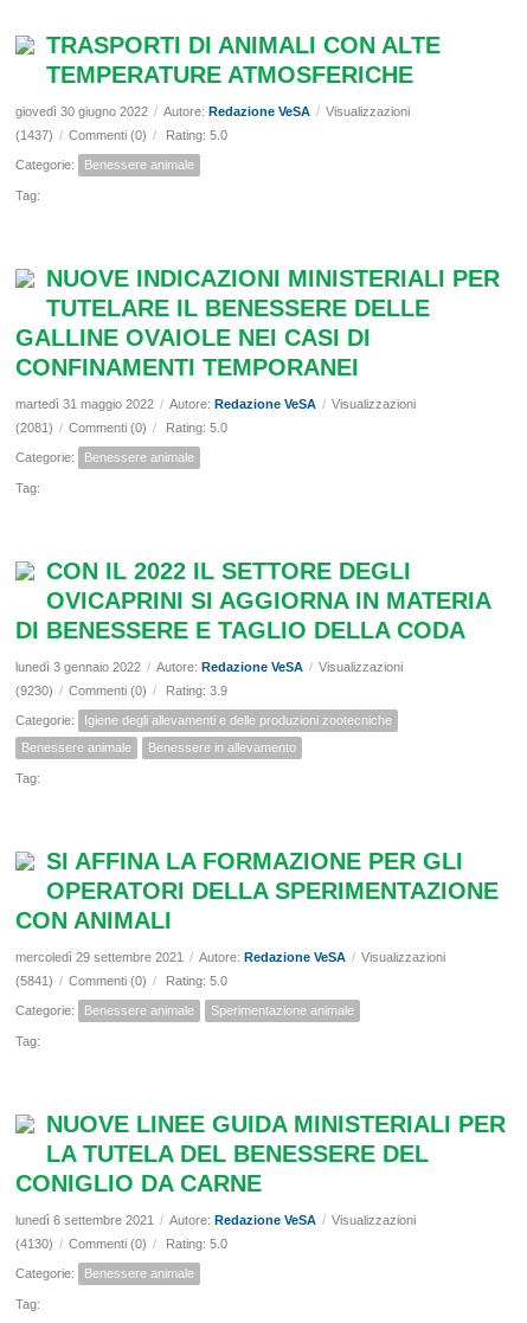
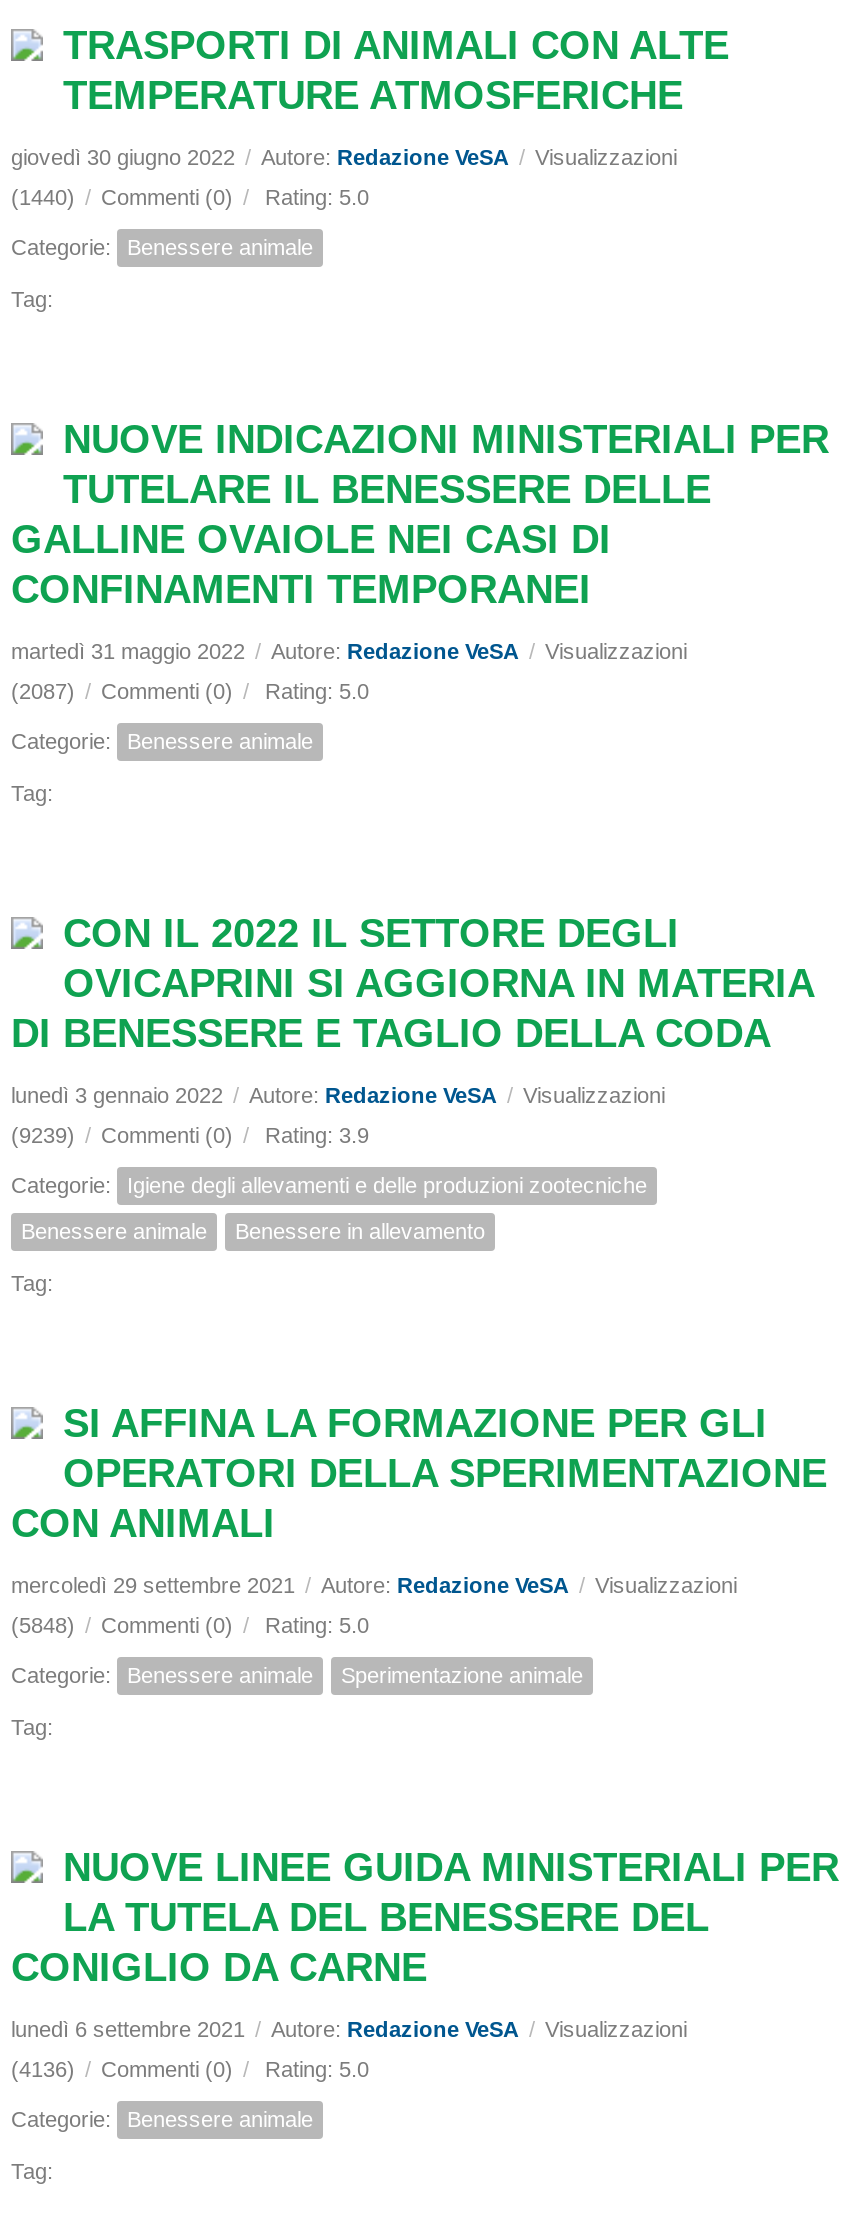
[15,128,231,142] (1437) / Commenti (0) / Rating: 5.0 -> [11,185,375,209] (1440) / Commenti (0) / Rating: 5.0
[15,420,231,435] (2081) / Commenti (0) / Rating: 5.0 -> [11,679,375,703] (2087) / Commenti (0) / Rating: 5.0
[15,683,231,698] (9230) / Commenti (0) / Rating: 3.9 -> [11,1123,375,1147] (9239) / Commenti (0) / Rating: 3.9
[15,974,231,988] (5841) / Commenti (0) / Rating: 5.0 -> [11,1613,375,1637] (5848) / Commenti (0) / Rating: 5.0
[15,1237,231,1251] (4130) / Commenti (0) / Rating: 5.0 -> [11,2057,375,2081] (4136) / Commenti (0) / Rating: 5.0

